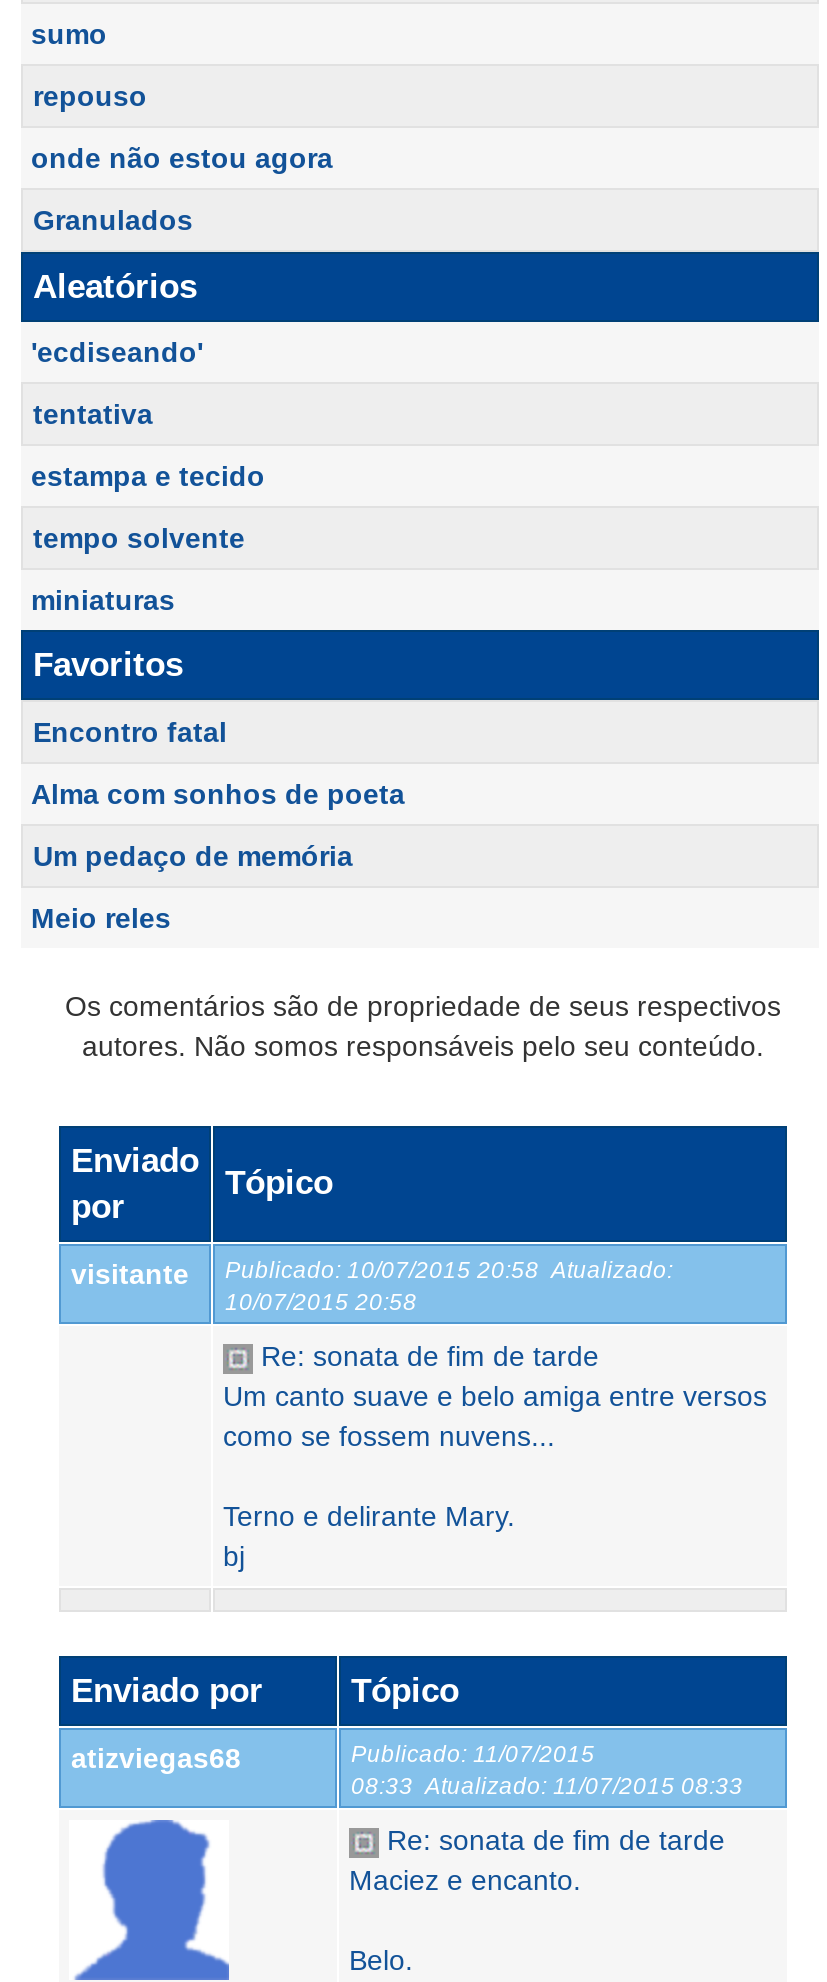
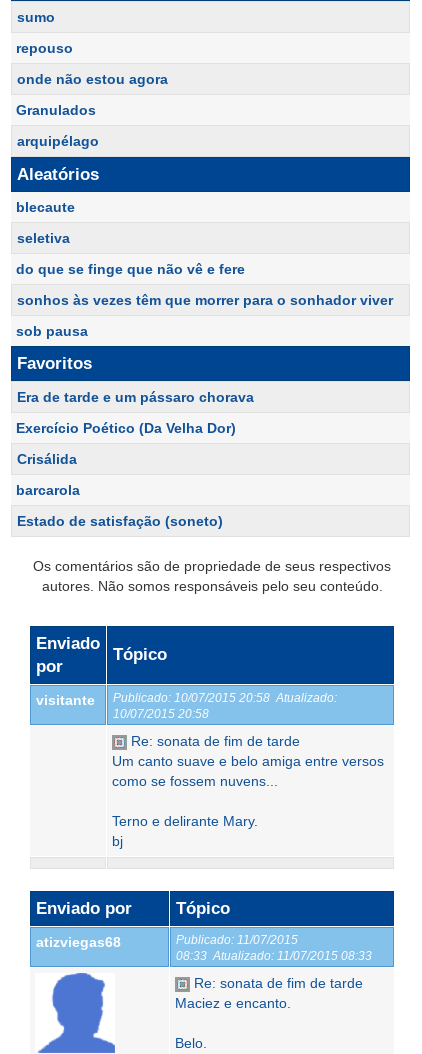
none -> [17,133,99,149] arquipélago
[31,336,203,368] 'ecdiseando' -> [16,199,75,215] blecaute
[33,398,153,430] tentativa -> [17,230,70,246] seletiva
[31,460,265,492] estampa e tecido -> [16,261,245,277] do que se finge que não vê e fere
[33,522,245,554] tempo solvente -> [17,292,393,308] sonhos às vezes têm que morrer para o sonhador viver
[31,584,175,616] miniaturas -> [16,323,88,339] sob pausa
[31,716,405,934] Encontro fatal | Alma com sonhos de poeta | Um pedaço de memória | Meio reles -> [16,389,254,529] Era de tarde e um pássaro chorava | Exercício Poético (Da Velha Dor) | Crisálida | barcarola | Estado de satisfação (soneto)

